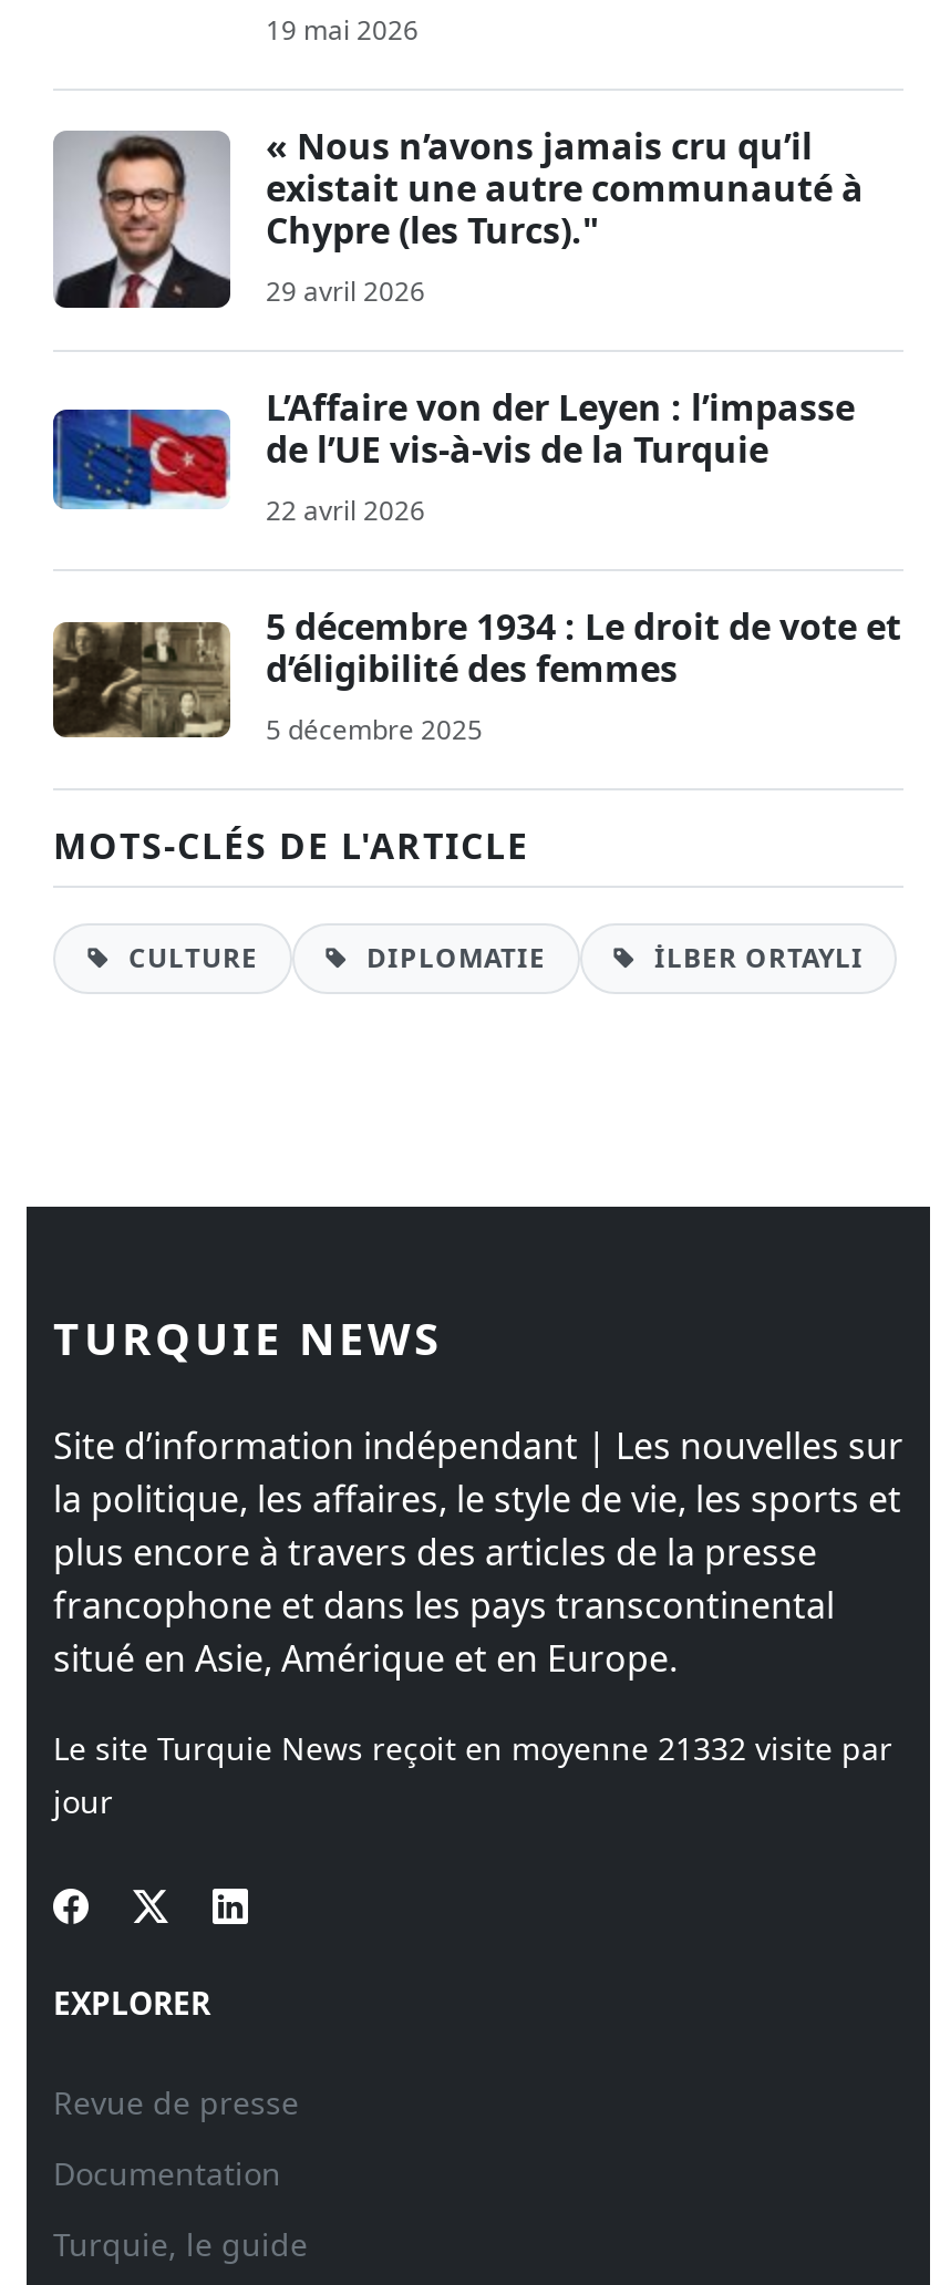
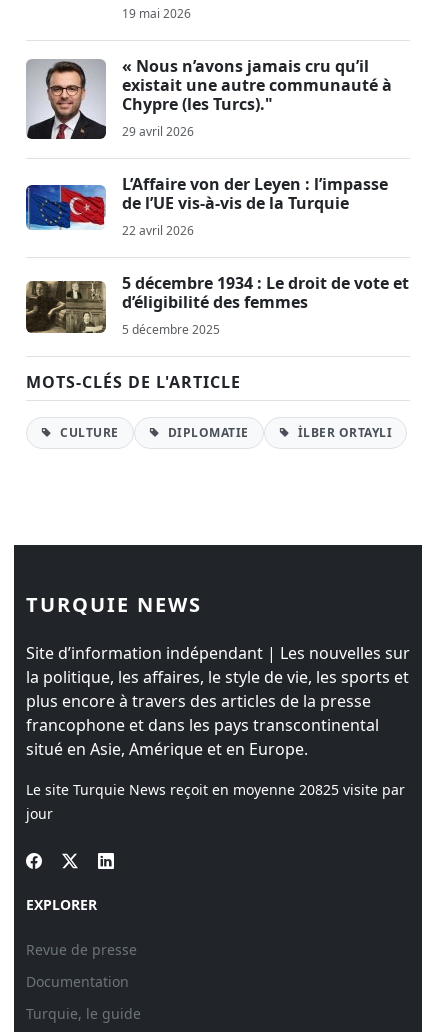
[53,1726,892,1768] Le site Turquie News reçoit en moyenne 21332 visite par -> [26,779,405,798] Le site Turquie News reçoit en moyenne 20825 visite par

